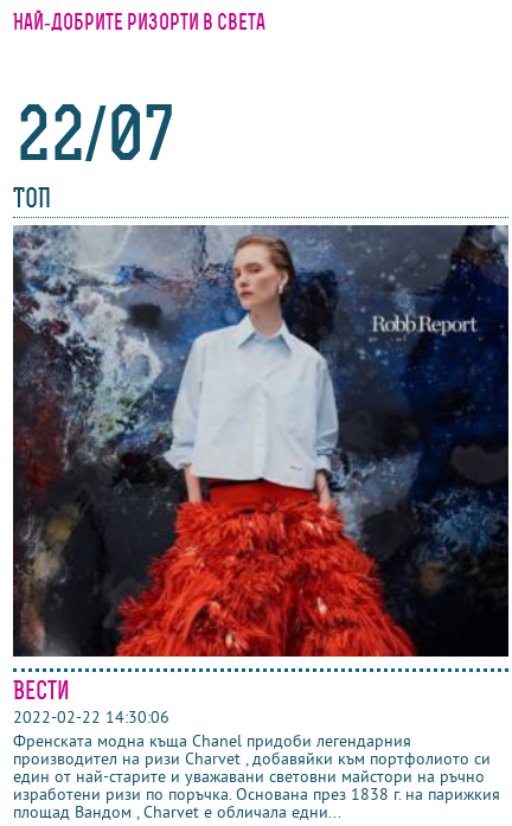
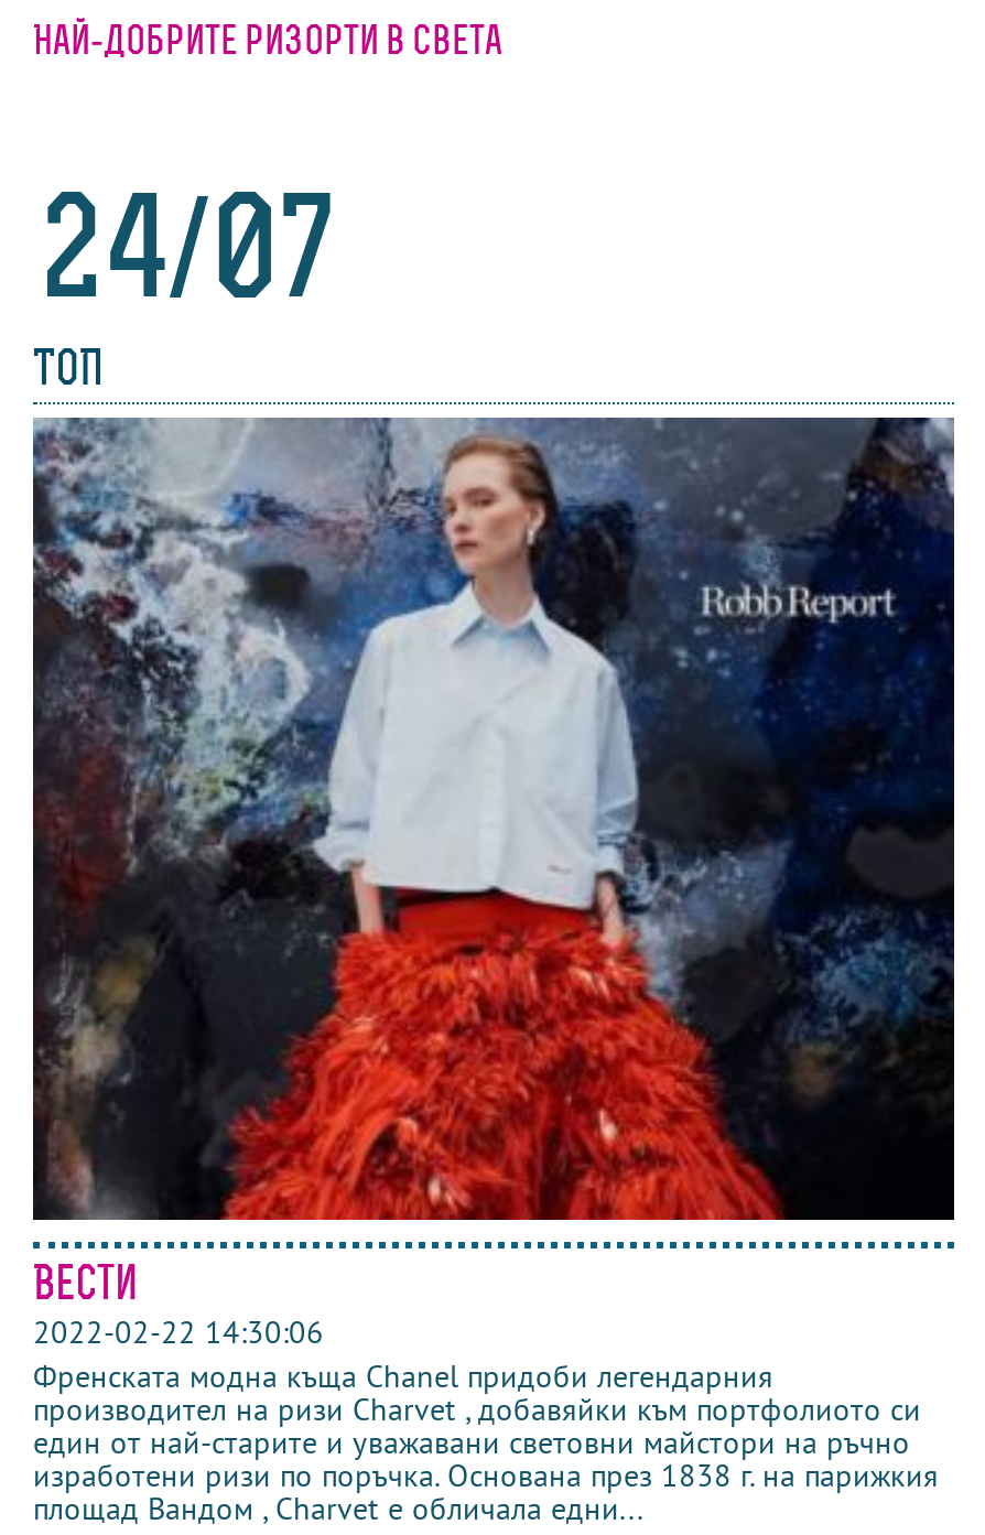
[17,85,175,180] 22/07 -> [40,158,337,334] 24/07

